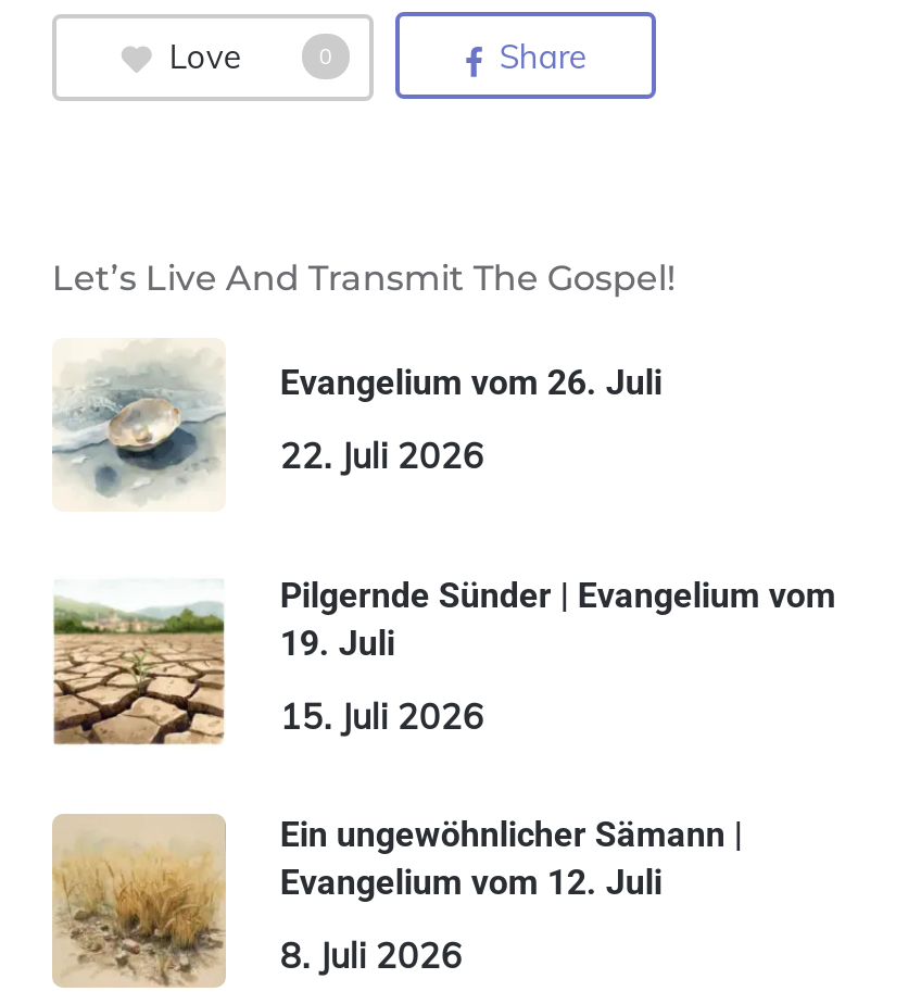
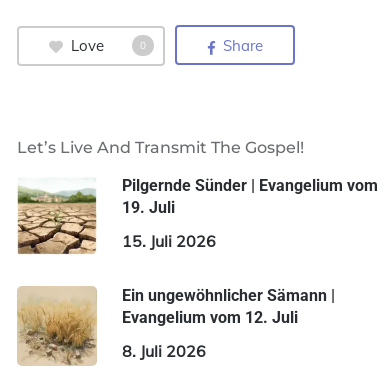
[52,340,662,510] [image] | Evangelium vom 26. Juli | 22. Juli 2026 -> none

